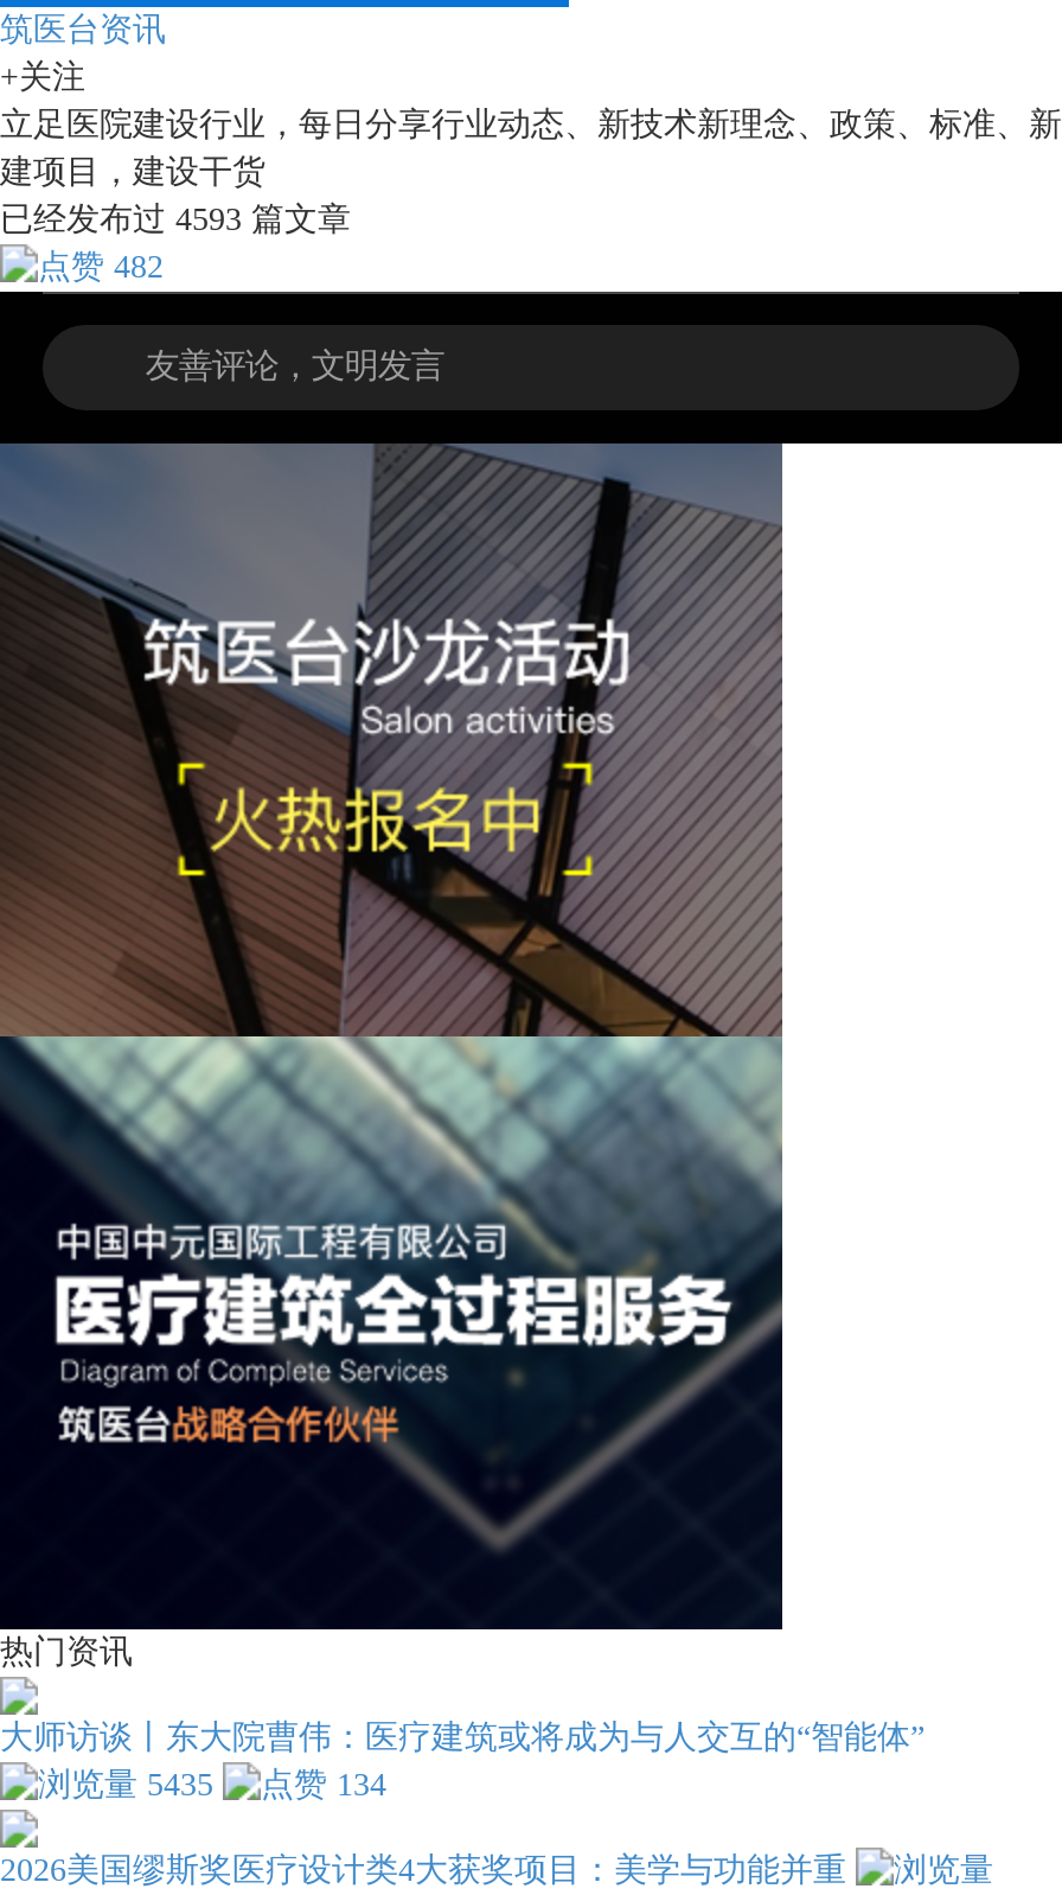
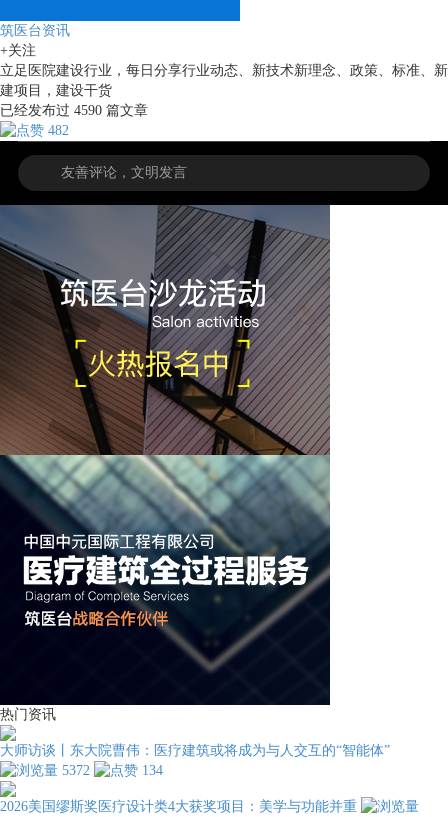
[0,202,351,237] 已经发布过4593篇文章 -> [0,103,148,118] 已经发布过4590篇文章
[147,1766,213,1802] 5435 -> [62,763,90,778] 5372

